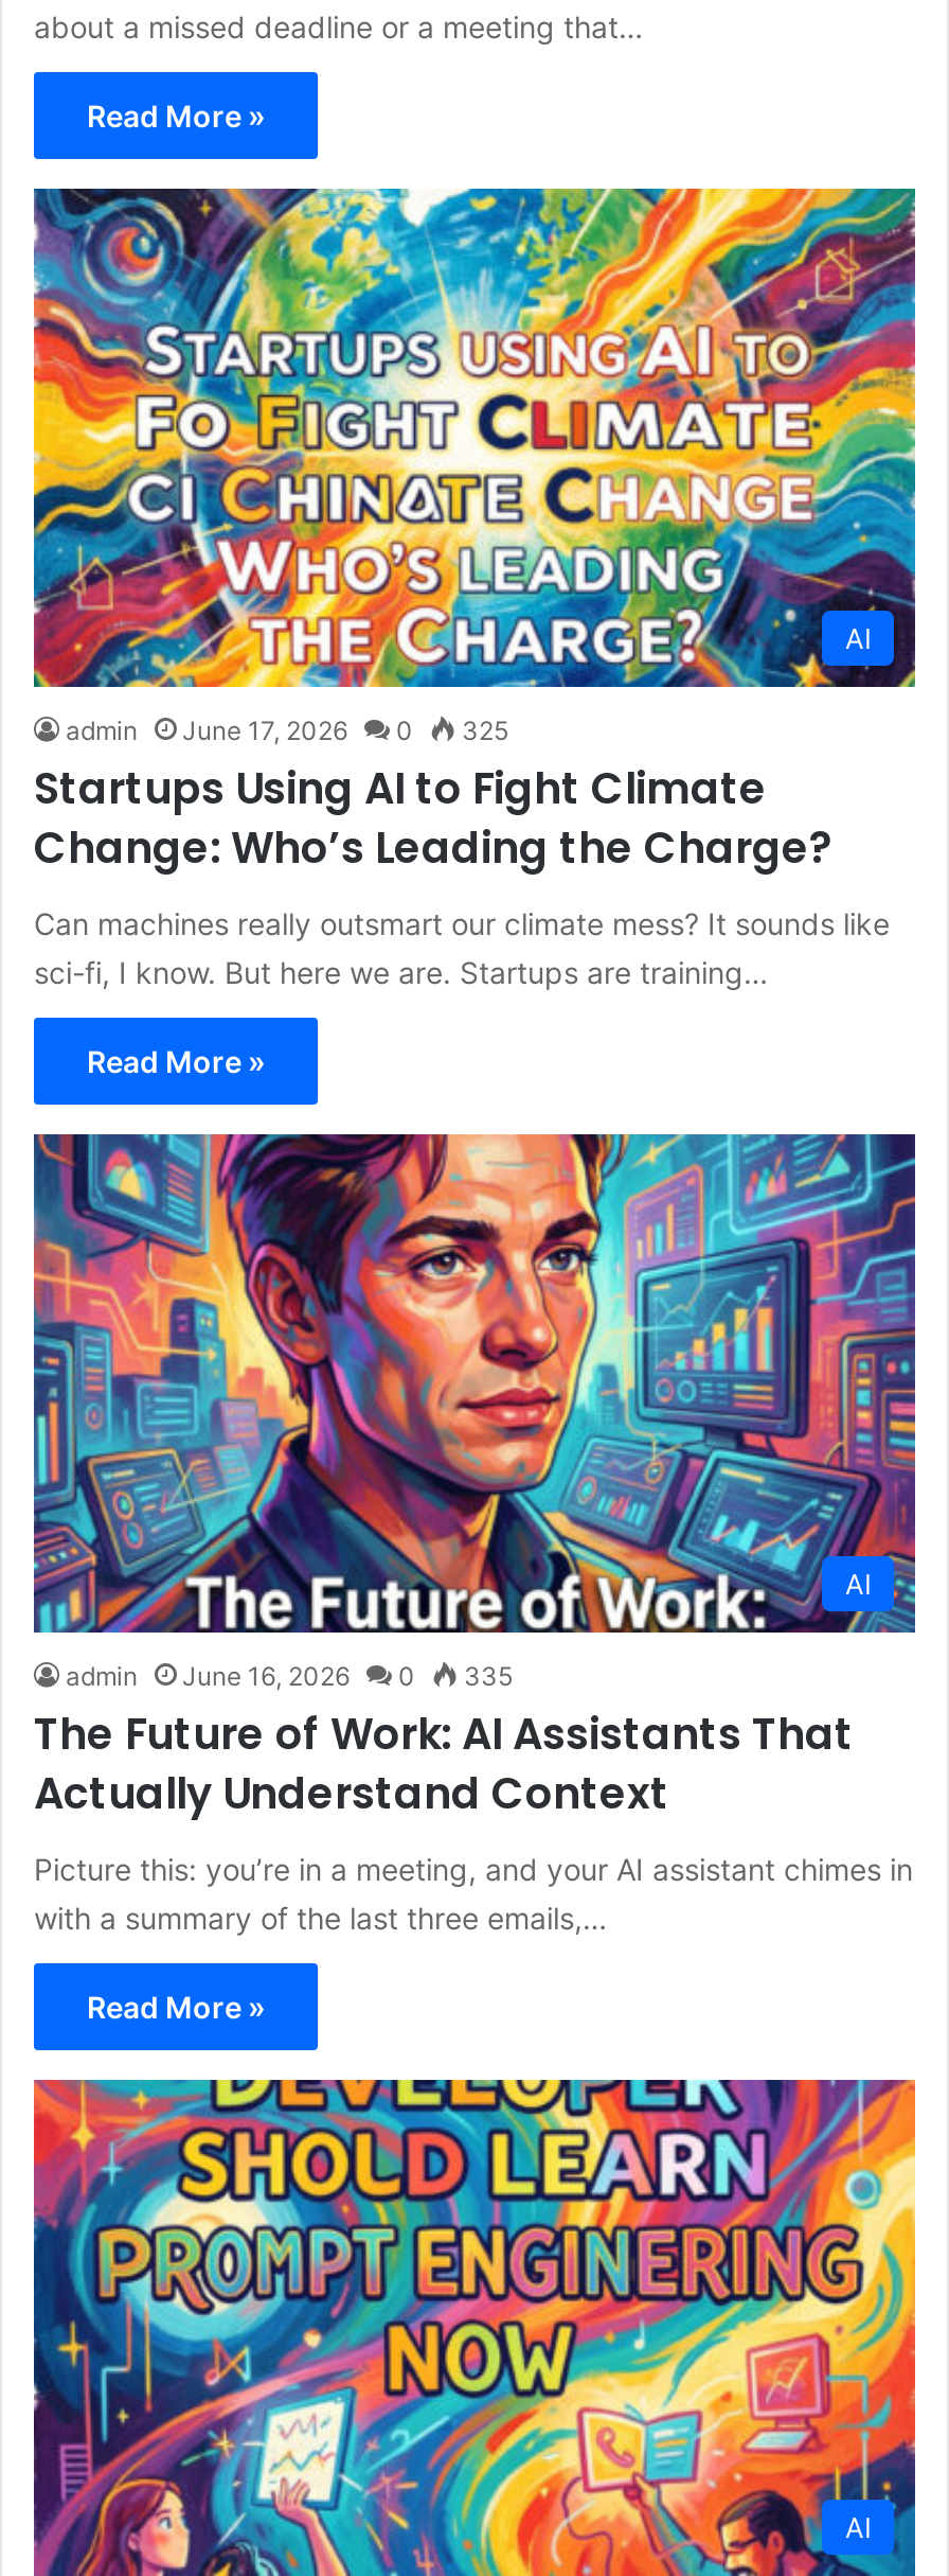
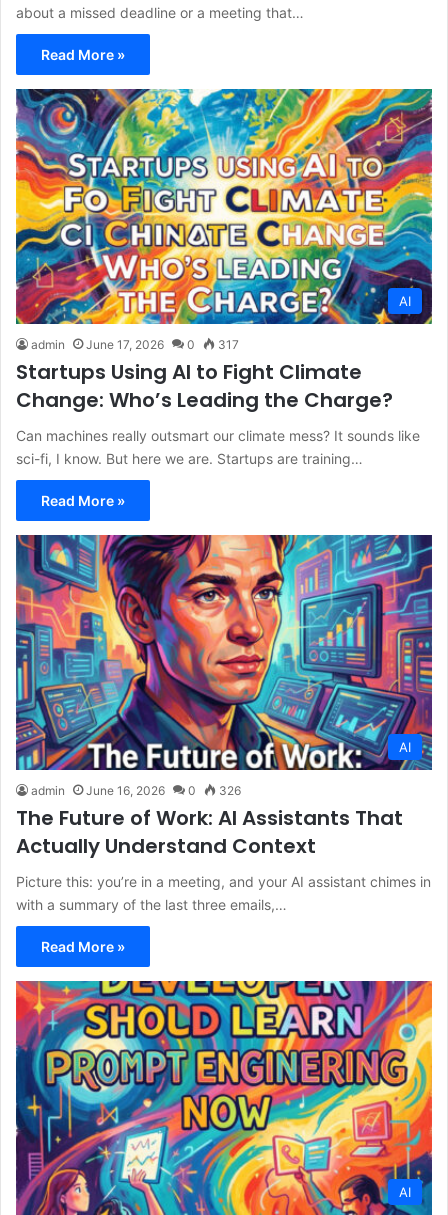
[66,714,508,746] admin June 17, 2026 0 325 -> [31,337,239,352] admin June 17, 2026 0 317
[66,1659,513,1691] admin June 16, 2026 0 335 -> [31,783,241,798] admin June 16, 2026 0 326

